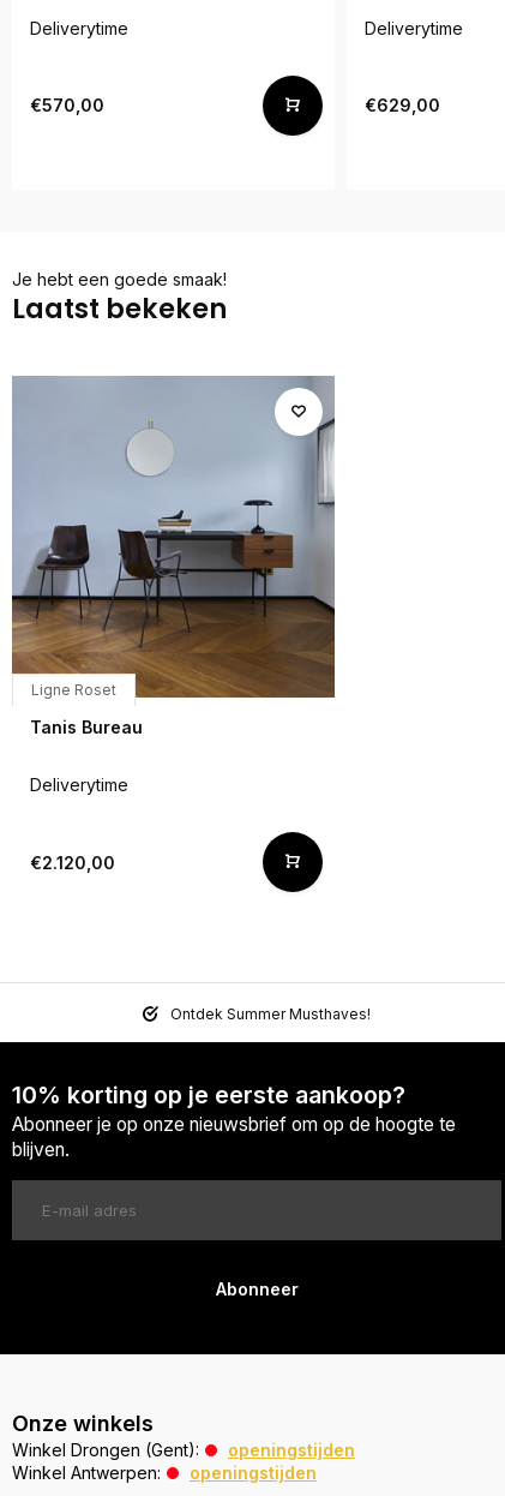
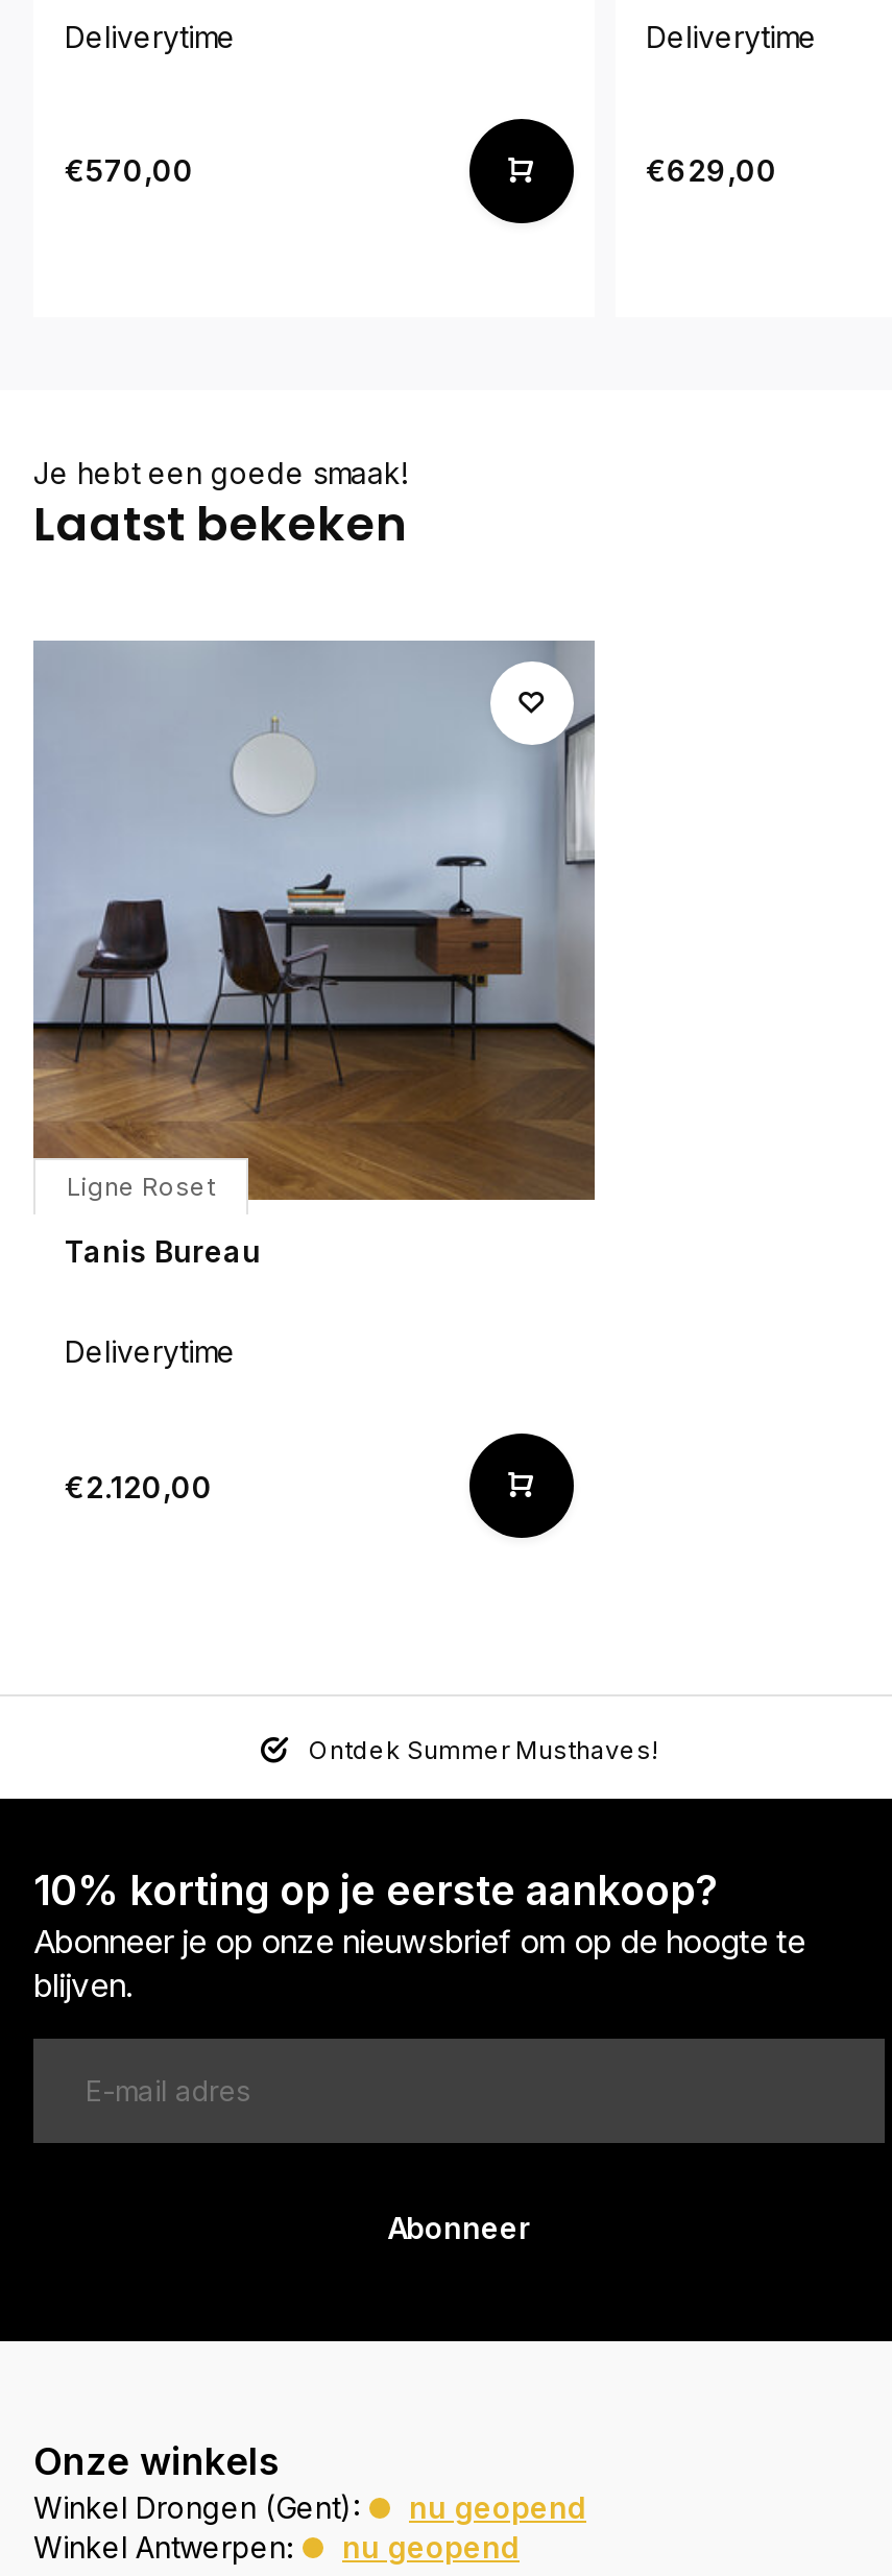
[228,1440,355,1460] openingstijden -> [409,2490,586,2526] nu geopend
[190,1463,317,1483] openingstijden -> [342,2530,520,2565] nu geopend

